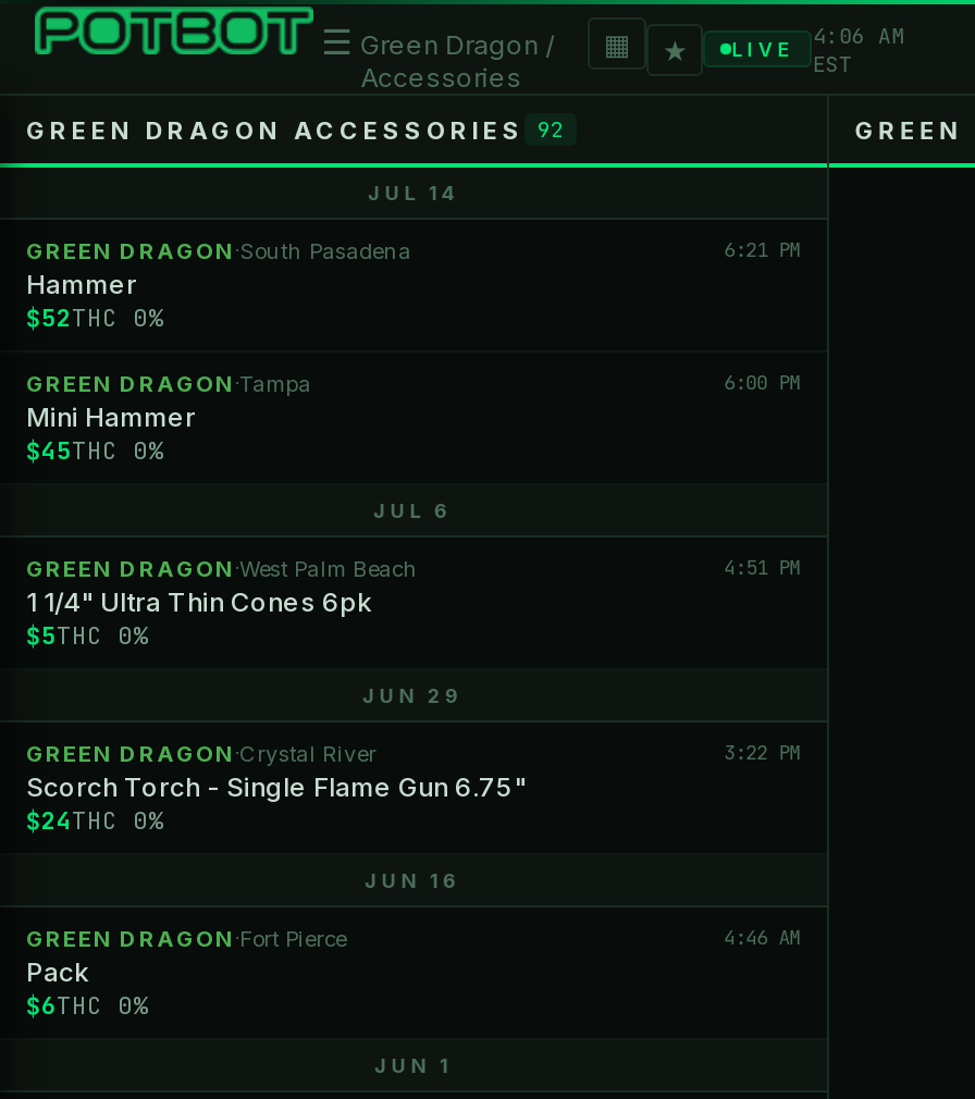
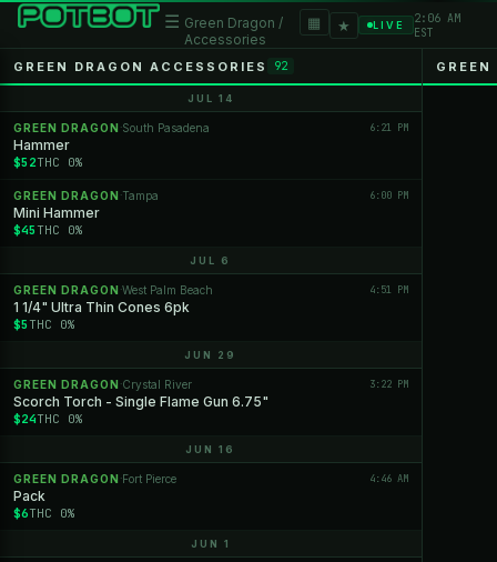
[812,21,904,49] 4:06 AM -> [414,11,461,25] 2:06 AM

